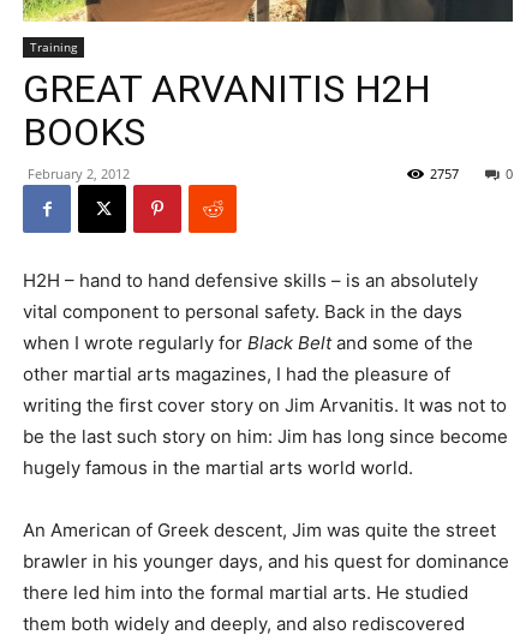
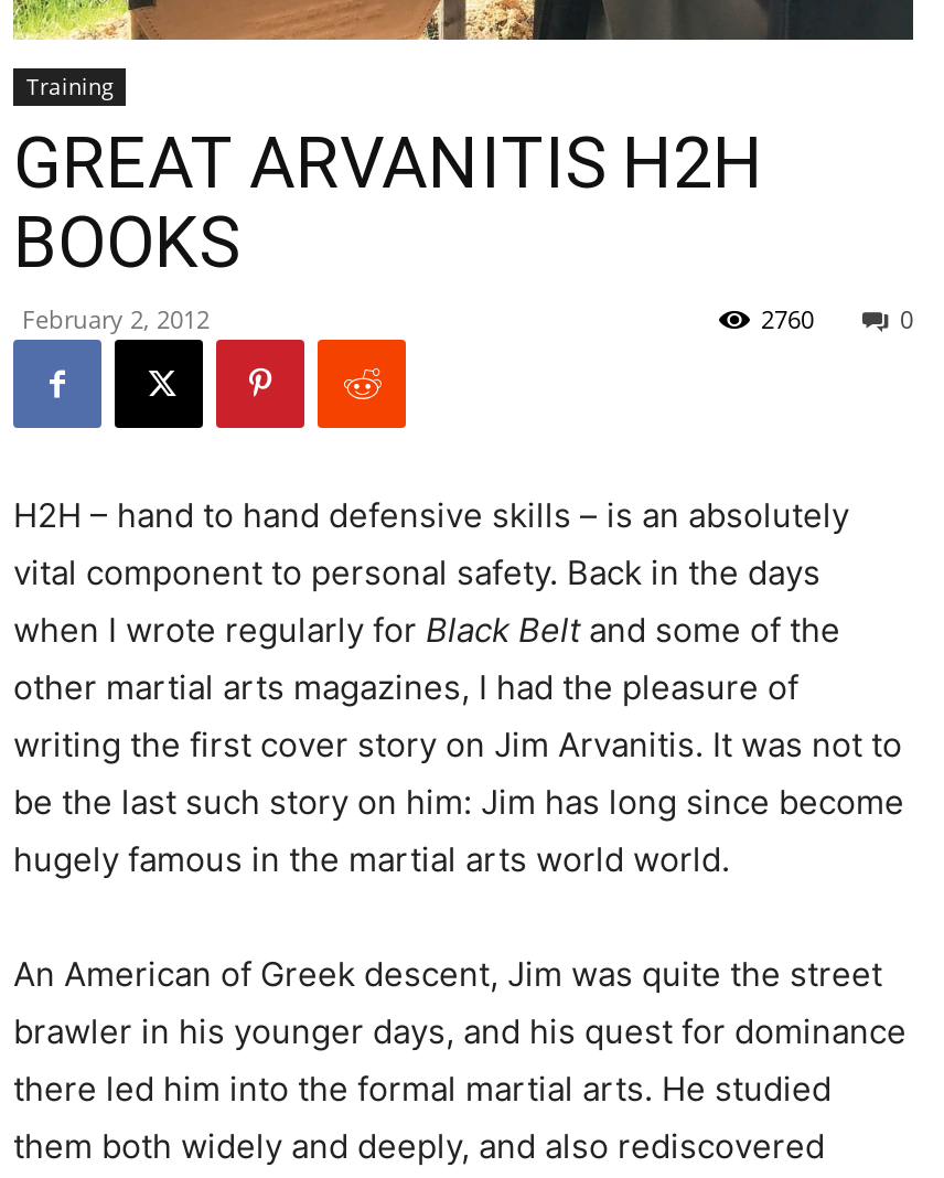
[430,164,459,182] 2757 -> [761,302,814,335] 2760

